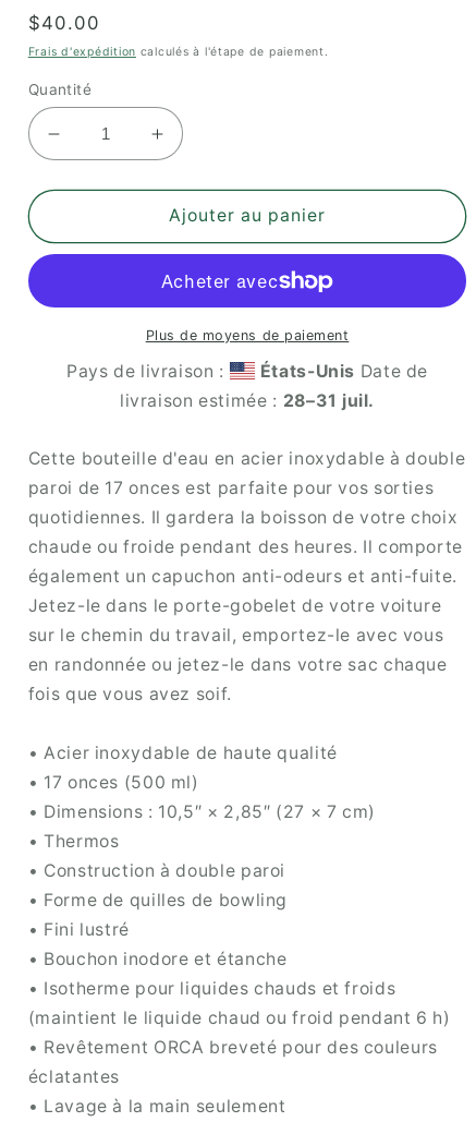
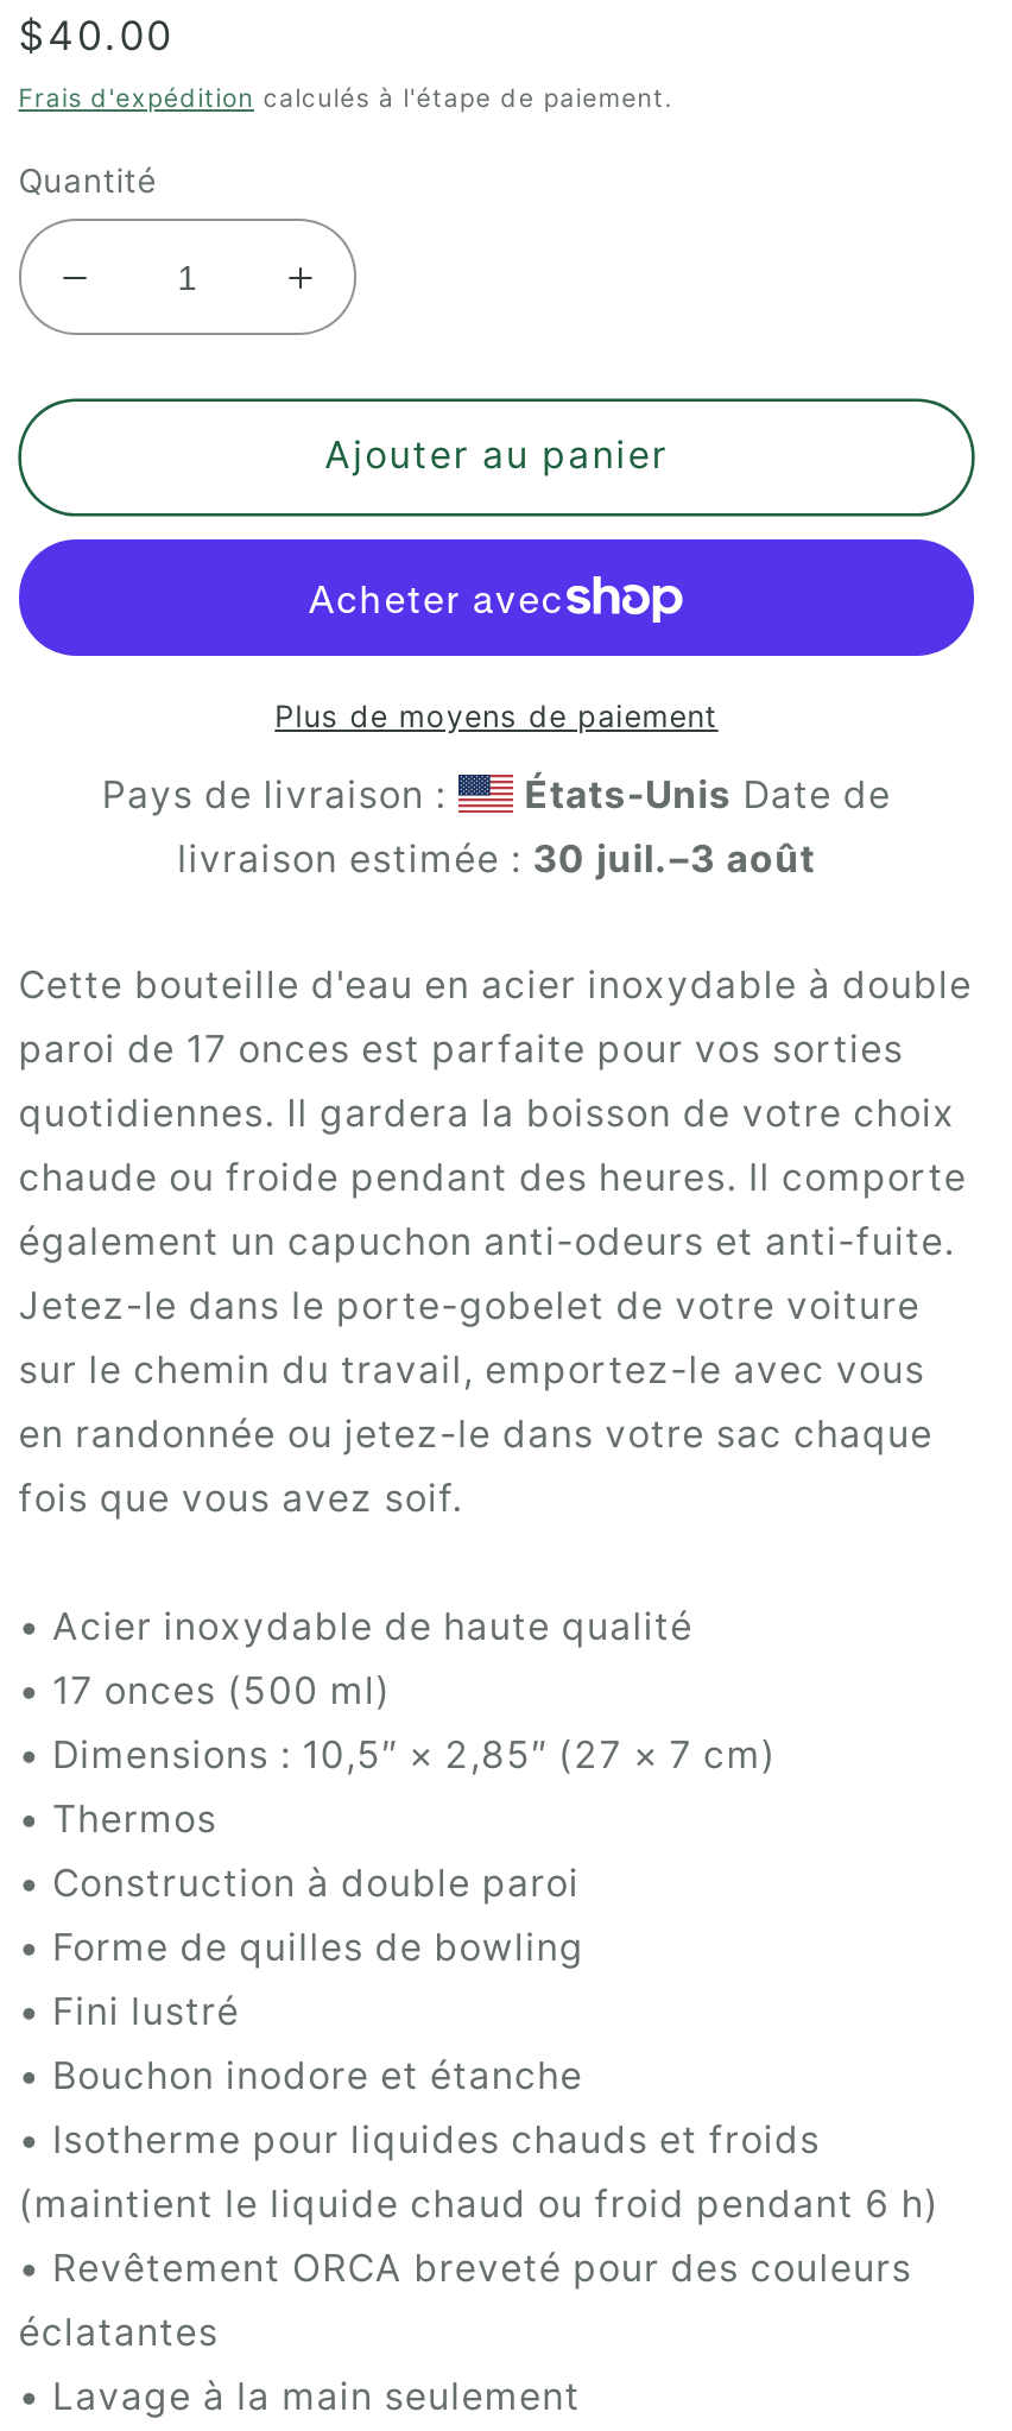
[120,390,375,411] livraison estimée : 28–31 juil. -> [177,837,816,882] livraison estimée : 30 juil.–3 août

